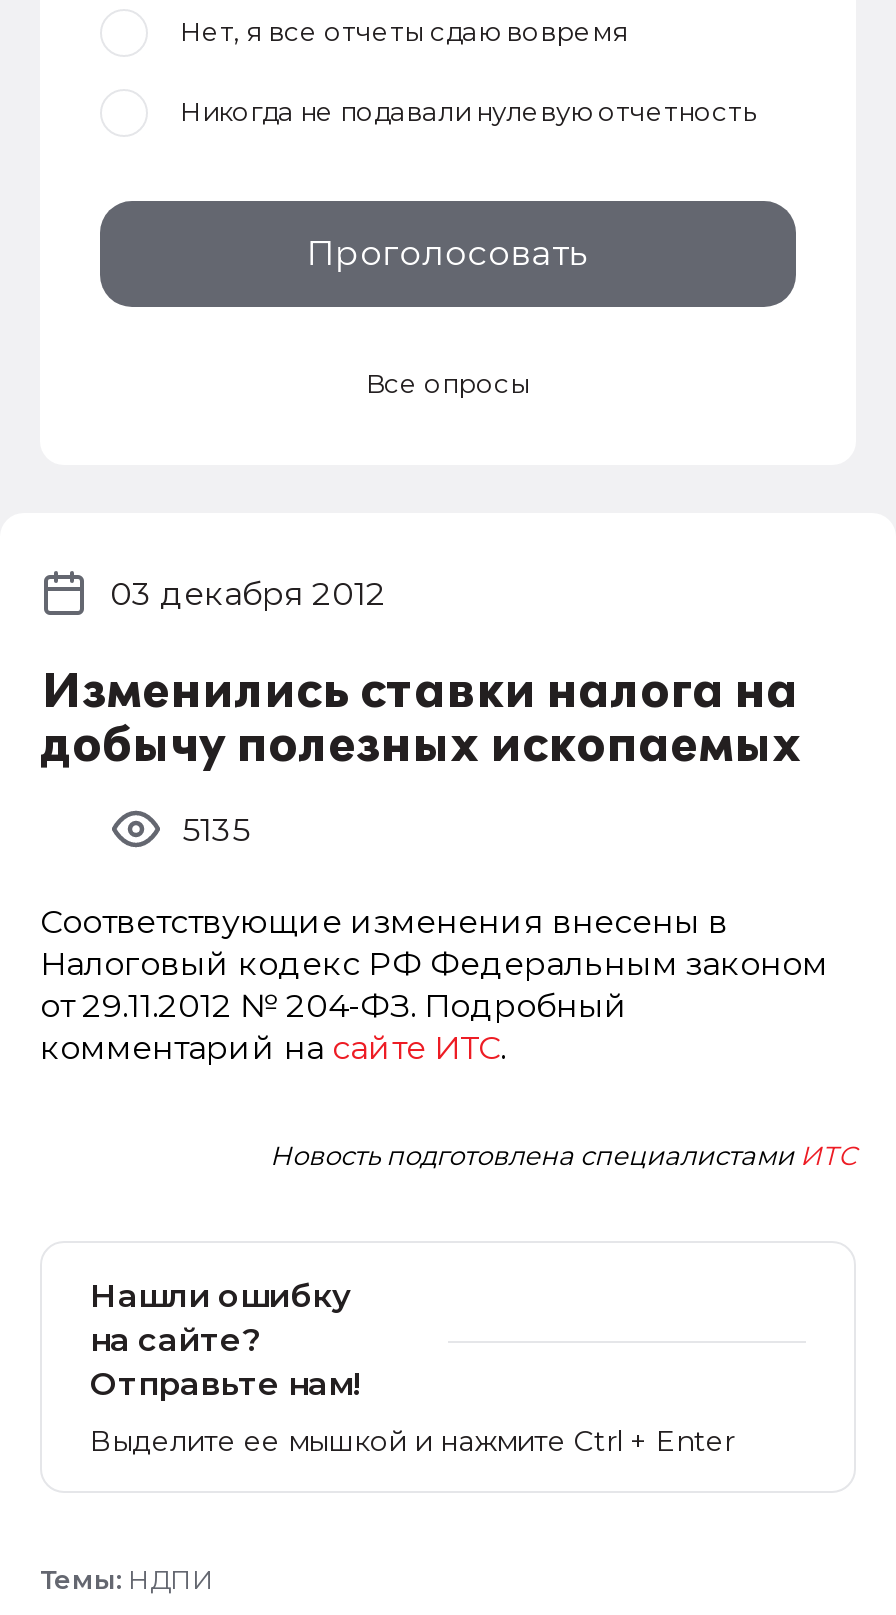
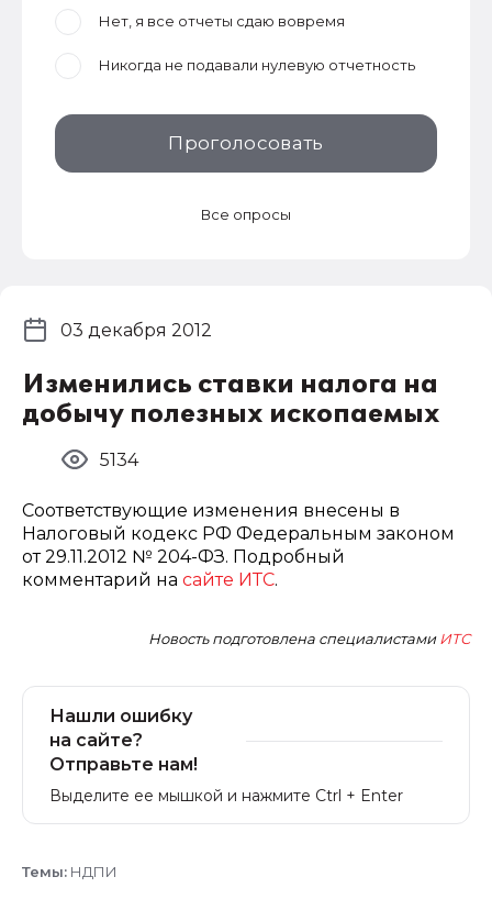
[182,810,250,848] 5135 -> [100,449,138,470] 5134

